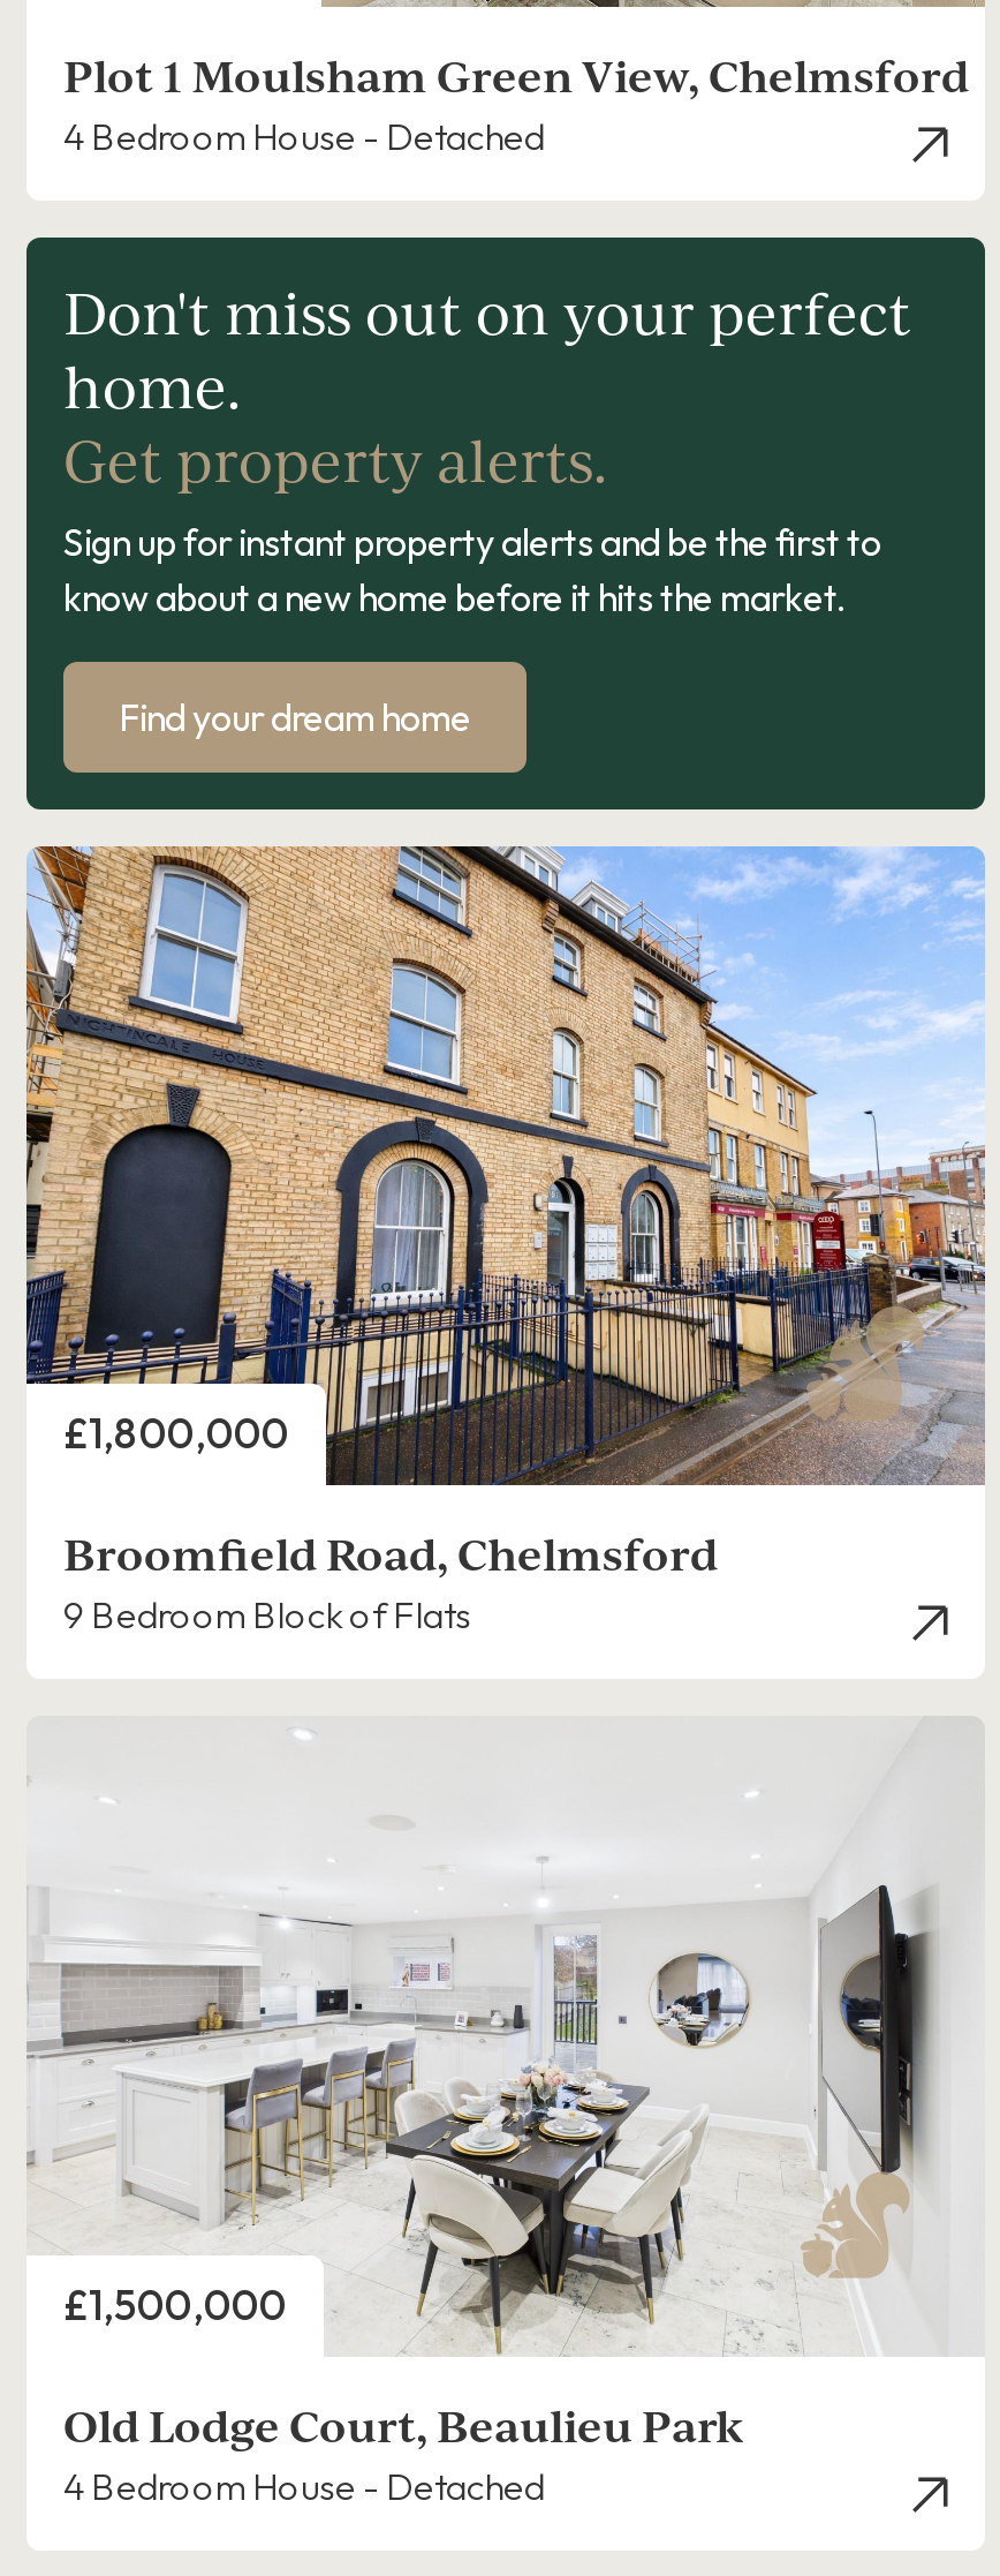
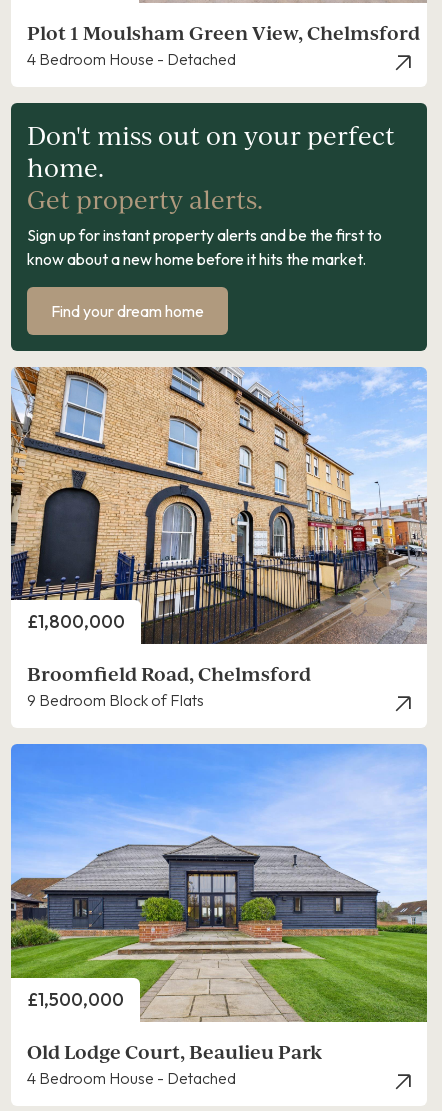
[26,1716,985,2357] [image] -> [10,743,428,1023] [image]

